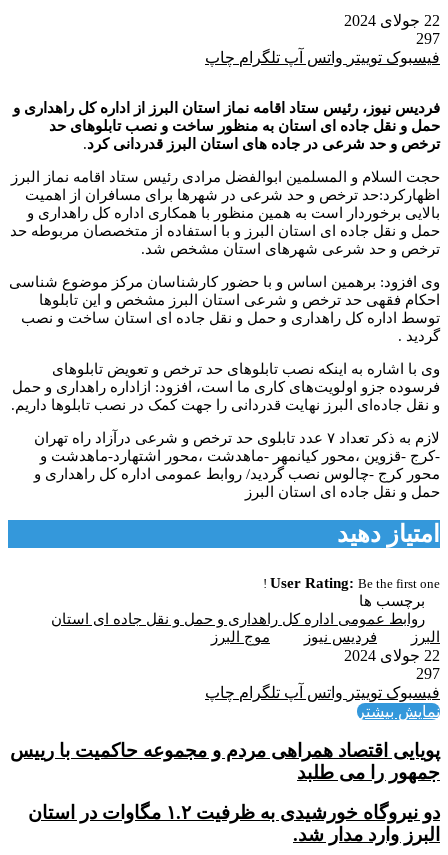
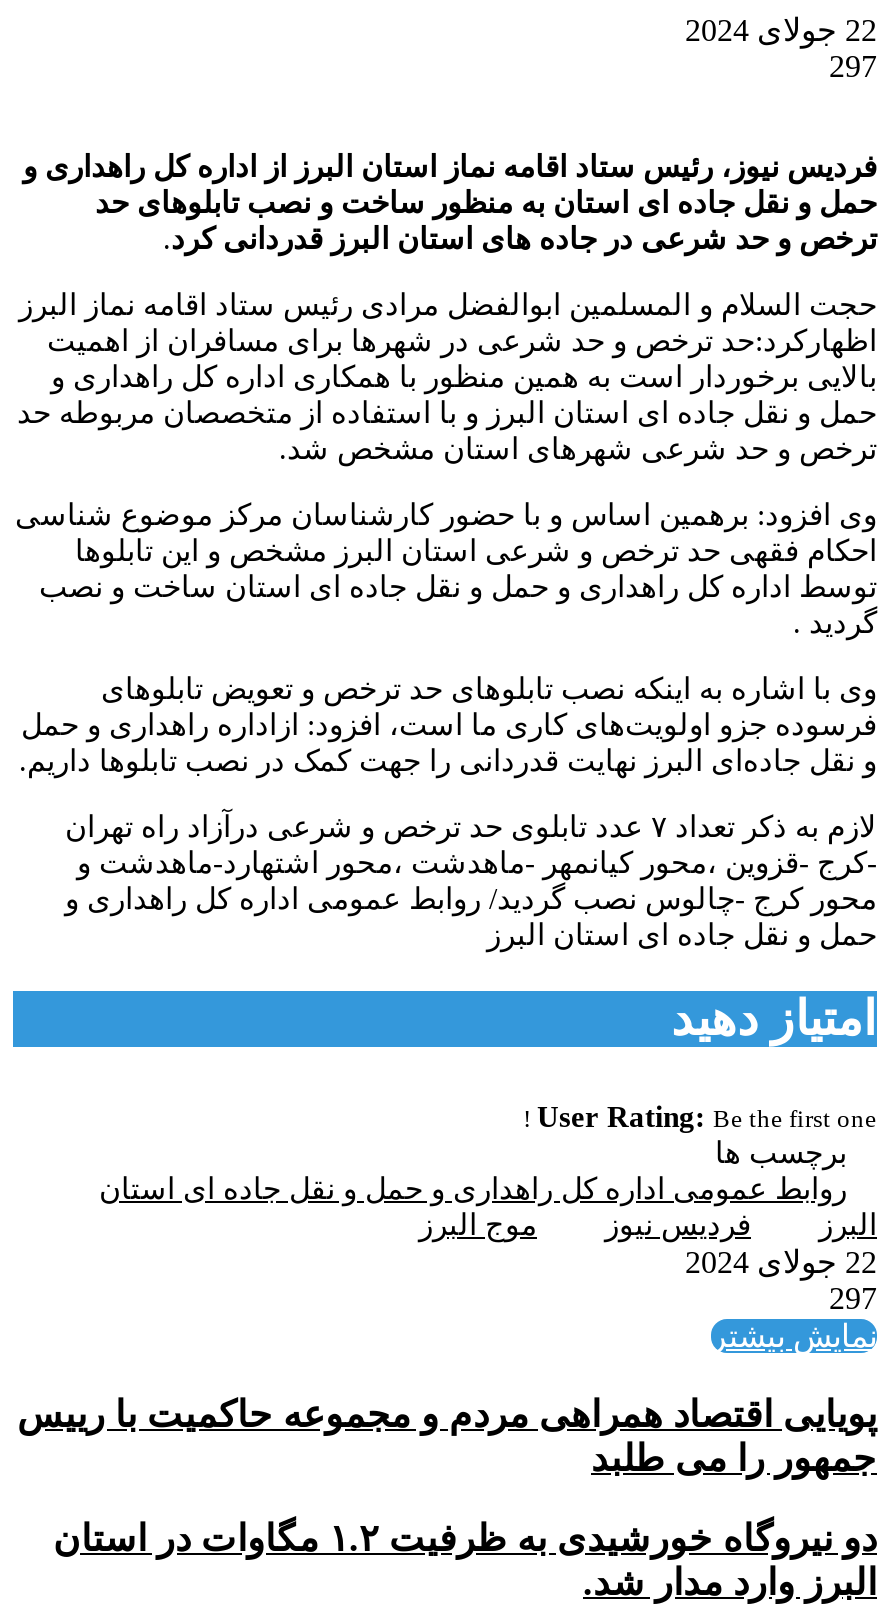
[205,48,440,65] فیسبوک توییتر واتس آپ تلگرام چاپ -> none
[205,684,440,701] فیسبوک توییتر واتس آپ تلگرام چاپ -> none

